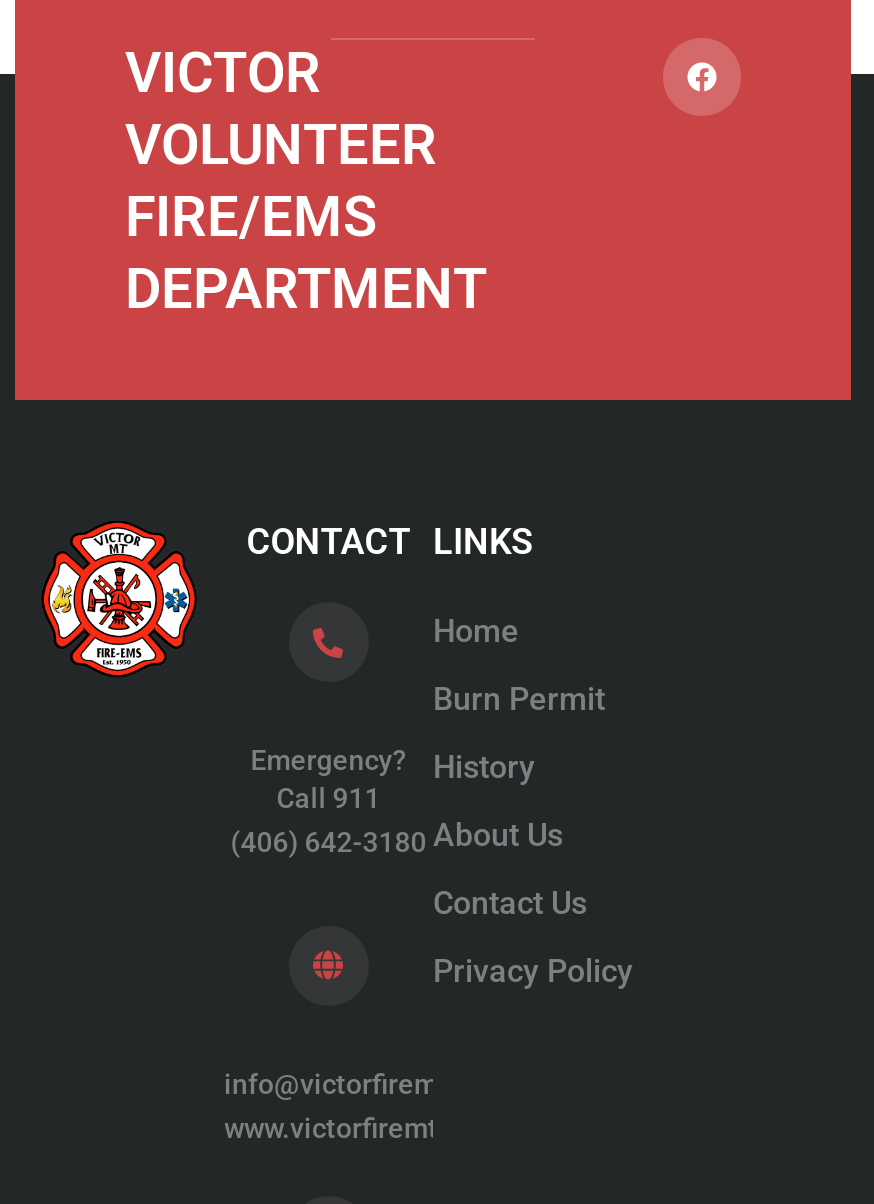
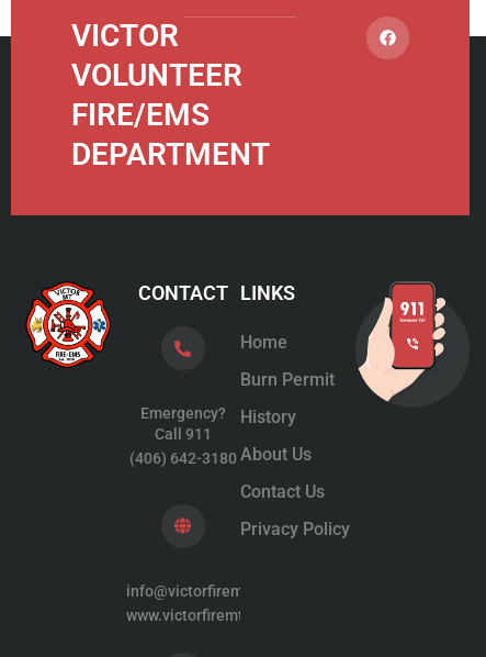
none -> [358,281,447,402] [image]

